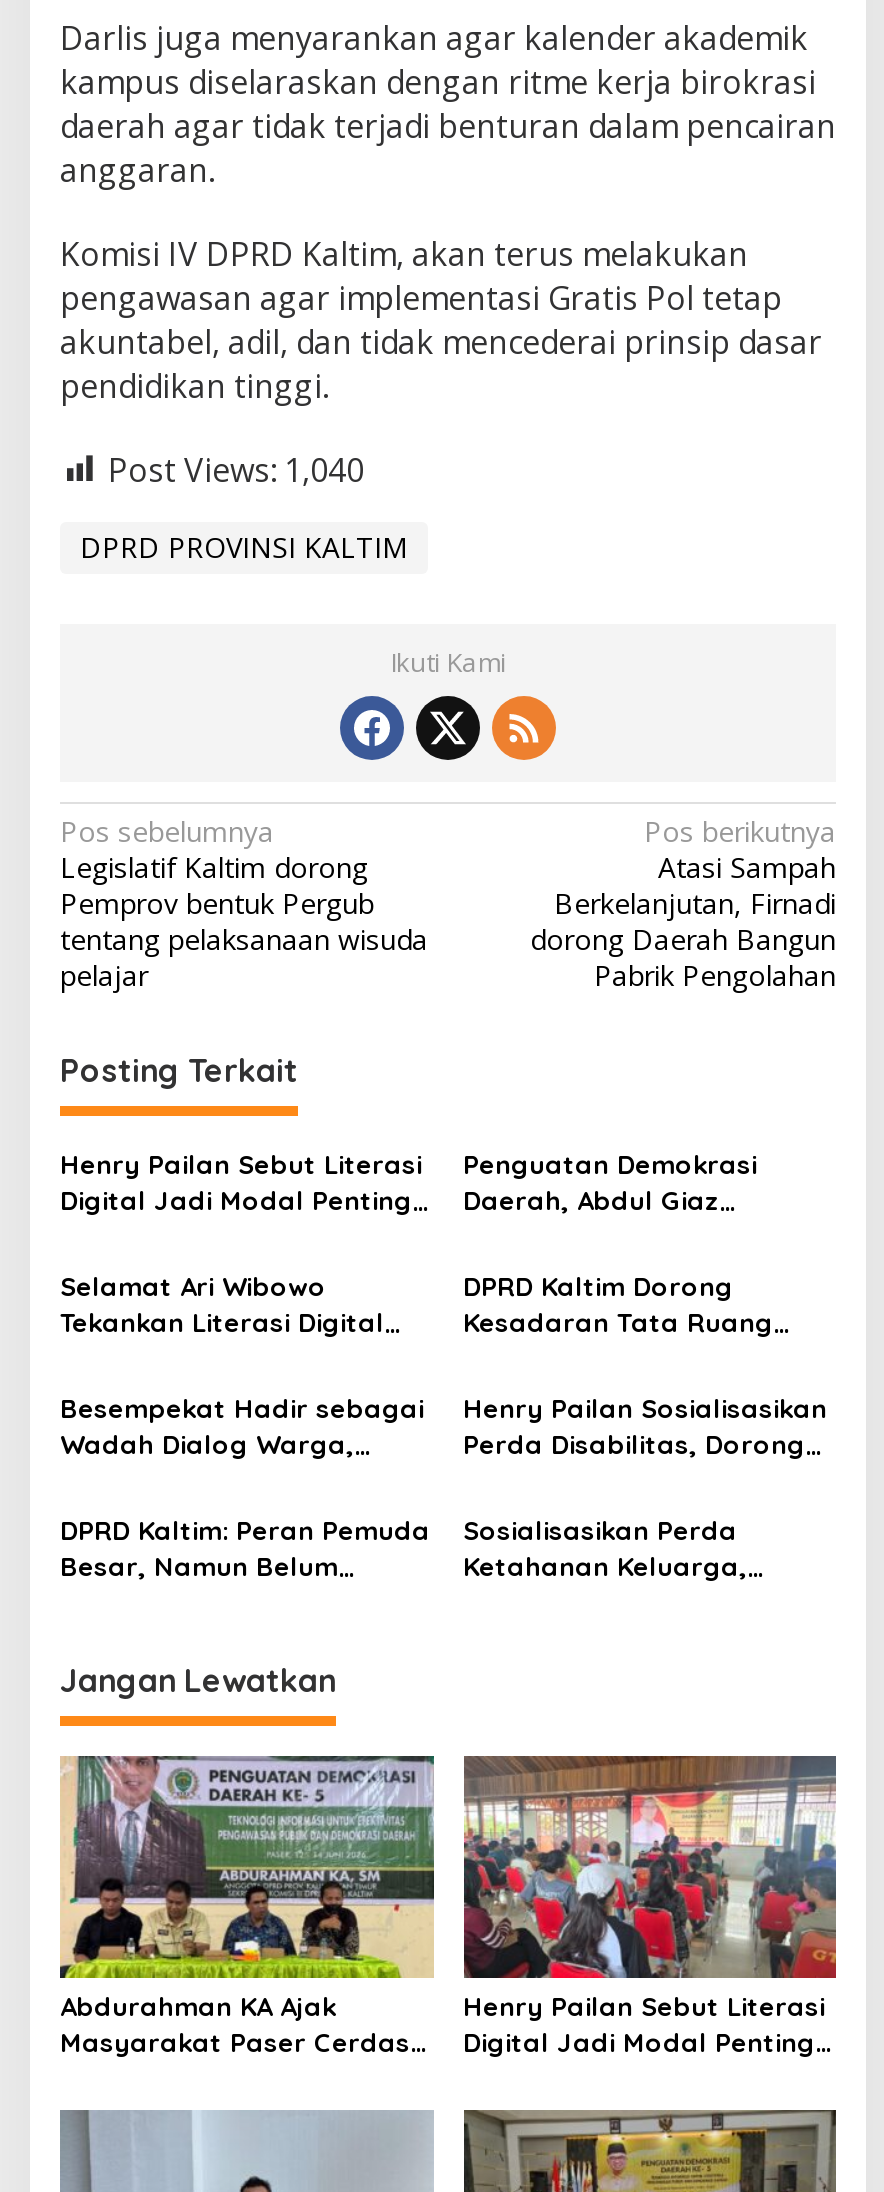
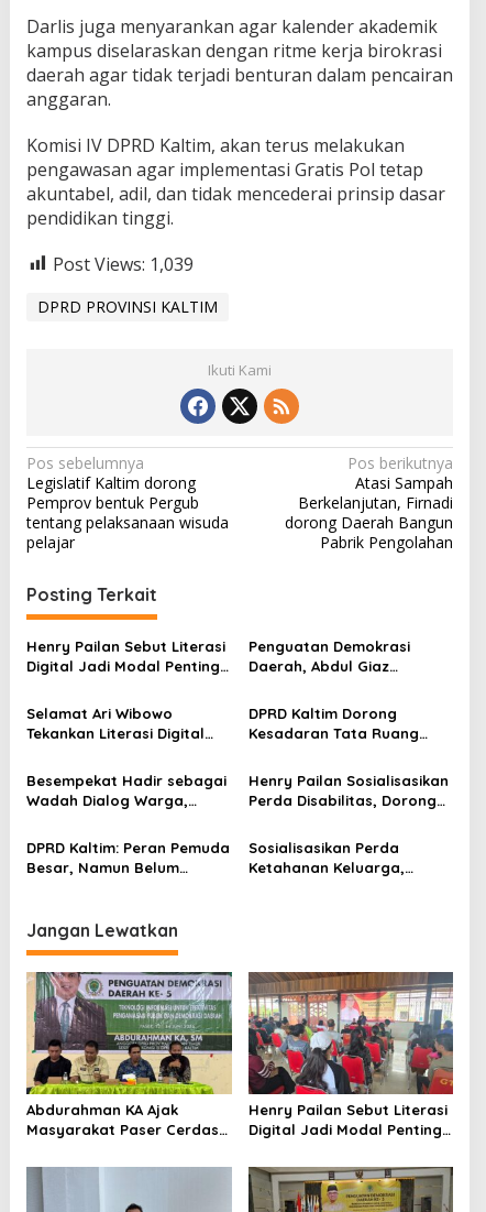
[108,447,364,491] Post Views: 1,040 -> [53,252,194,276] Post Views: 1,039

